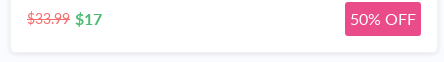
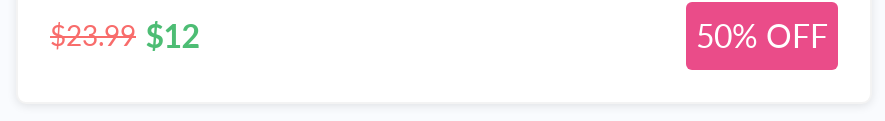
[27,9,102,28] $33.99 $17 -> [50,16,200,54] $23.99 $12

